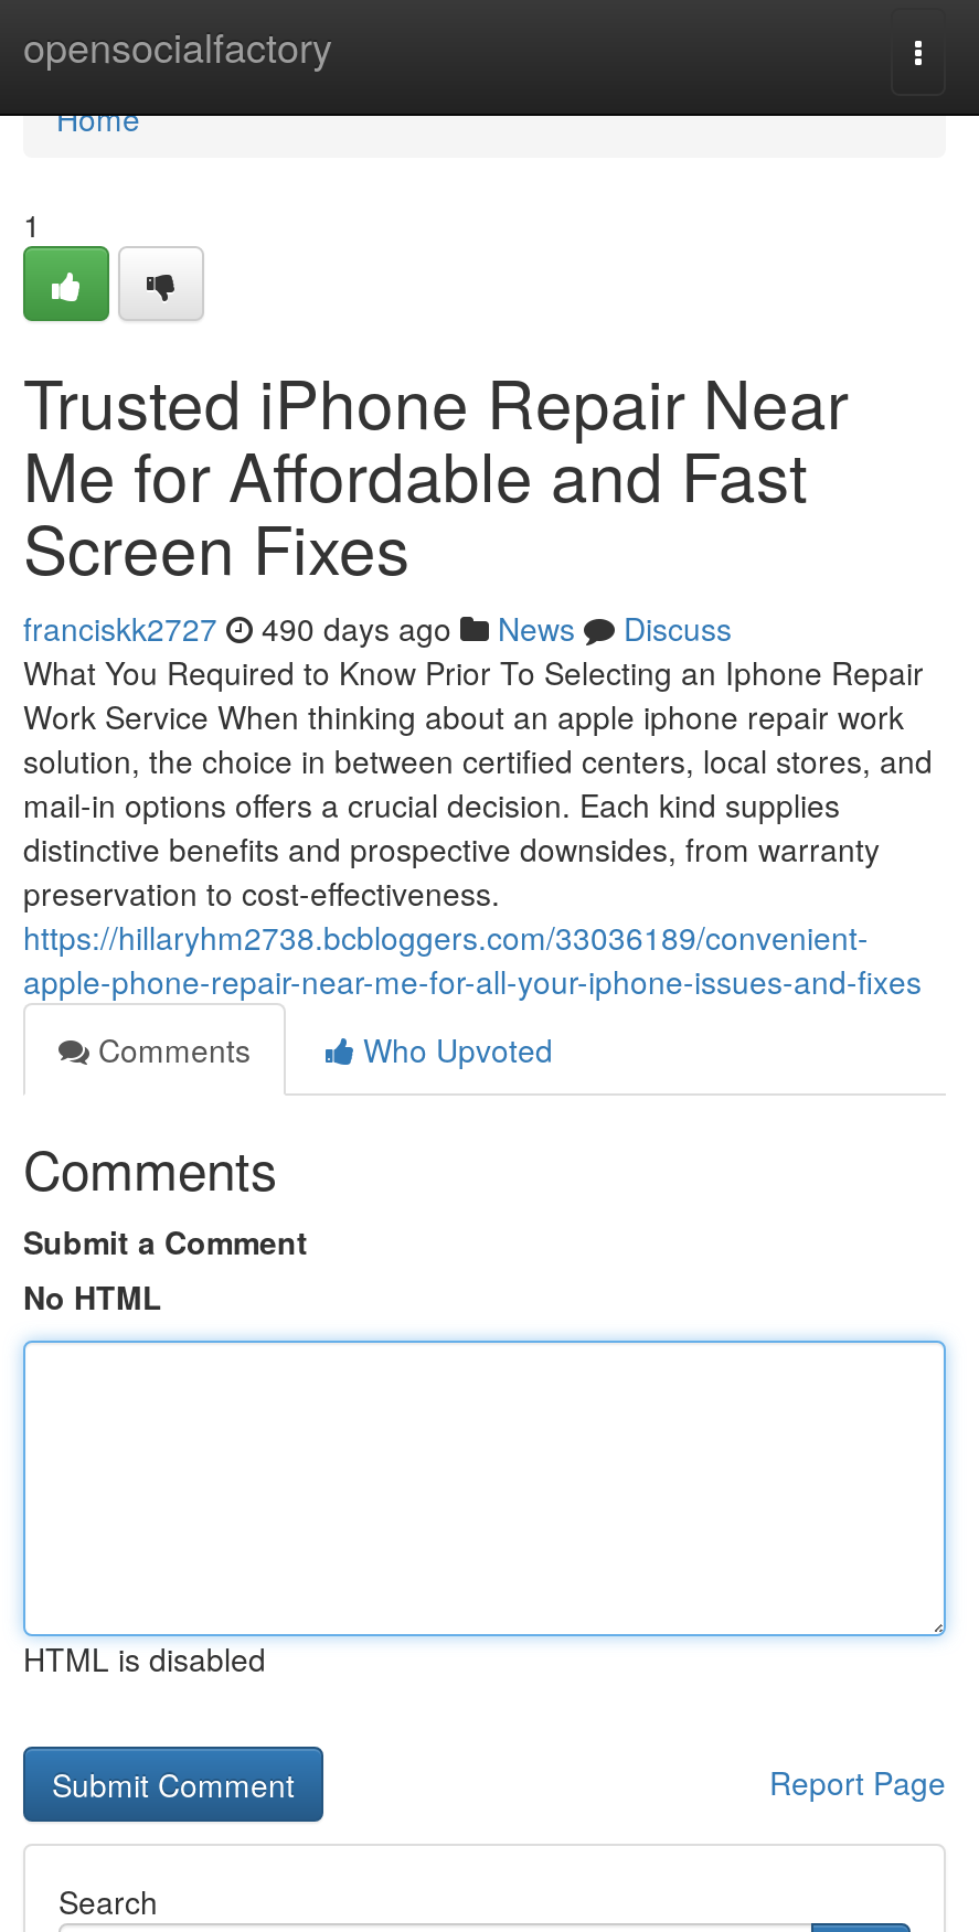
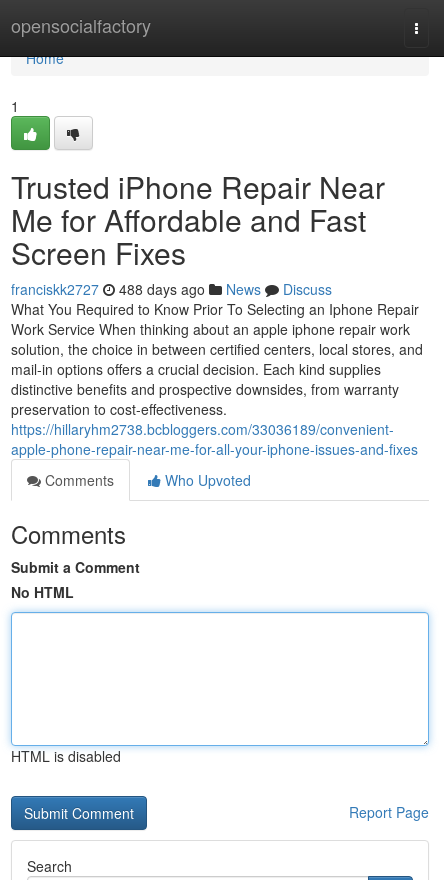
[23,606,732,650] franciskk2727 490 days ago News Discuss -> [11,279,332,299] franciskk2727 488 days ago News Discuss

